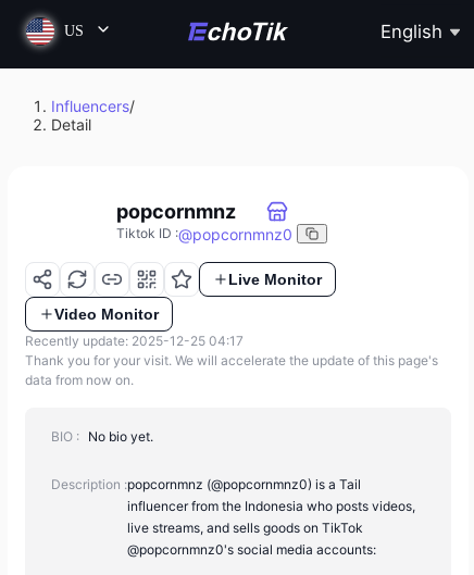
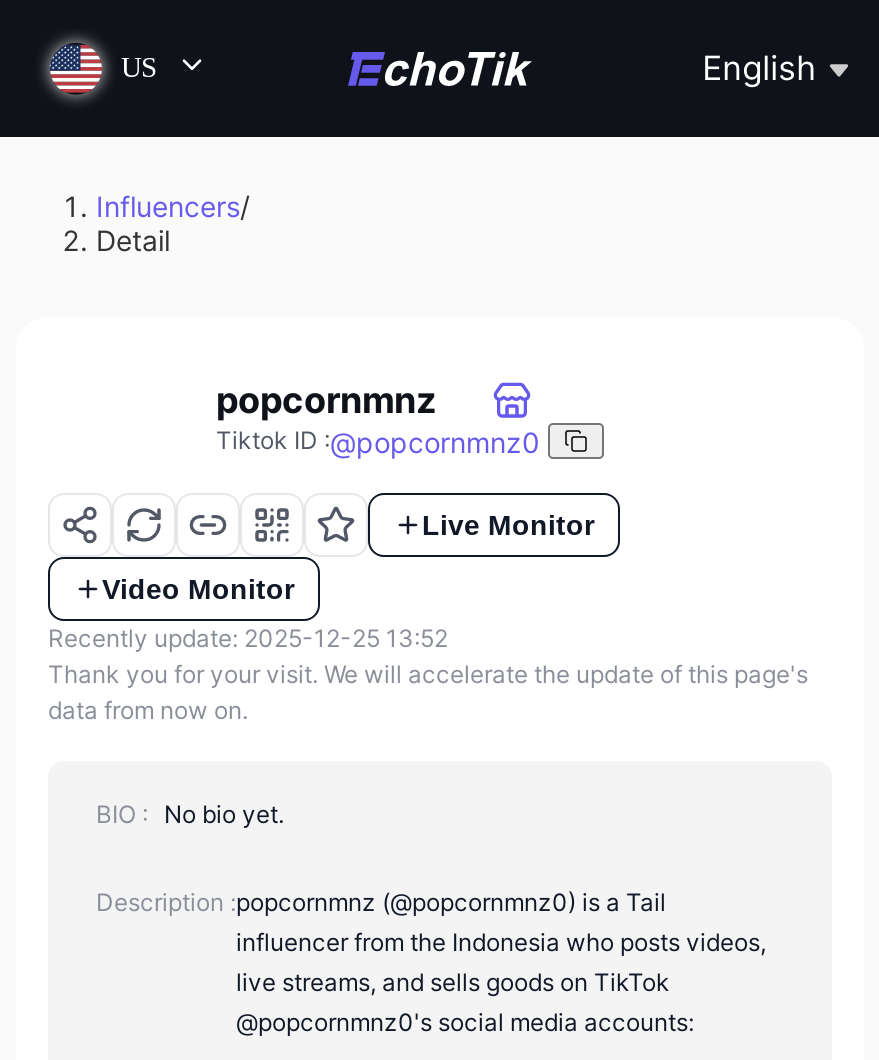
[25,333,244,349] Recently update: 2025-12-25 04:17 -> [48,624,448,654] Recently update: 2025-12-25 13:52

